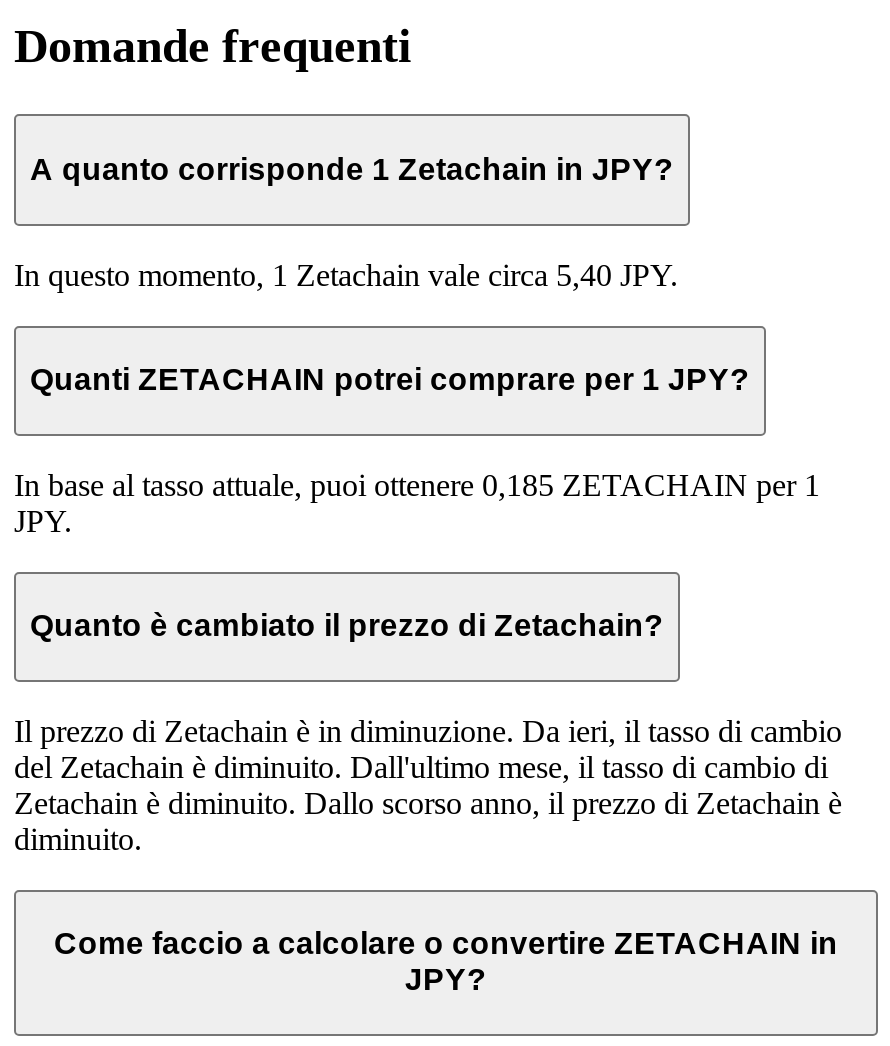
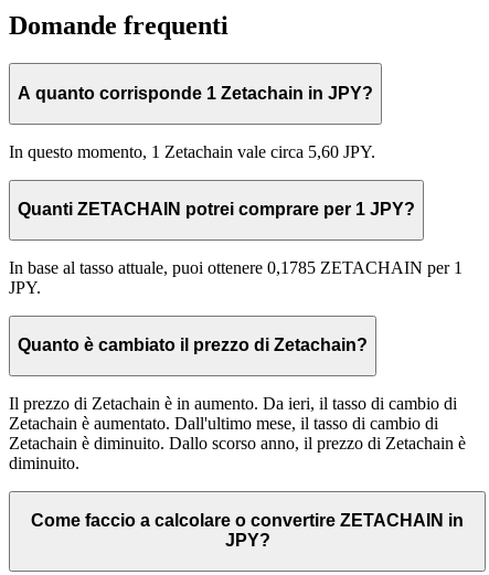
[14,257,678,291] In questo momento, 1 Zetachain vale circa 5,40 JPY. -> [9,142,375,161] In questo momento, 1 Zetachain vale circa 5,60 JPY.
[14,467,820,501] In base al tasso attuale, puoi ottenere 0,185 ZETACHAIN per 1 -> [9,258,463,277] In base al tasso attuale, puoi ottenere 0,1785 ZETACHAIN per 1
[14,714,842,784] Il prezzo di Zetachain è in diminuzione. Da ieri, il tasso di cambio | del Zetachain è diminuito. Dall'ultimo mese, il tasso di cambio di -> [9,394,457,433] Il prezzo di Zetachain è in aumento. Da ieri, il tasso di cambio di | Zetachain è aumentato. Dall'ultimo mese, il tasso di cambio di

